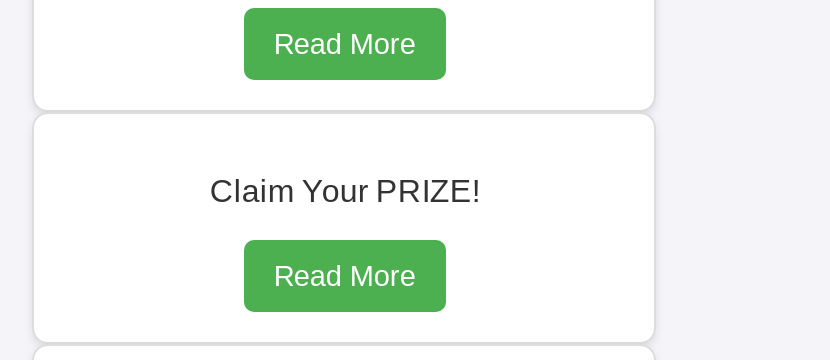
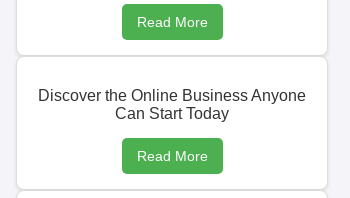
[210,173,480,207] Claim Your PRIZE! -> [38,87,306,122] Discover the Online Business Anyone | Can Start Today

